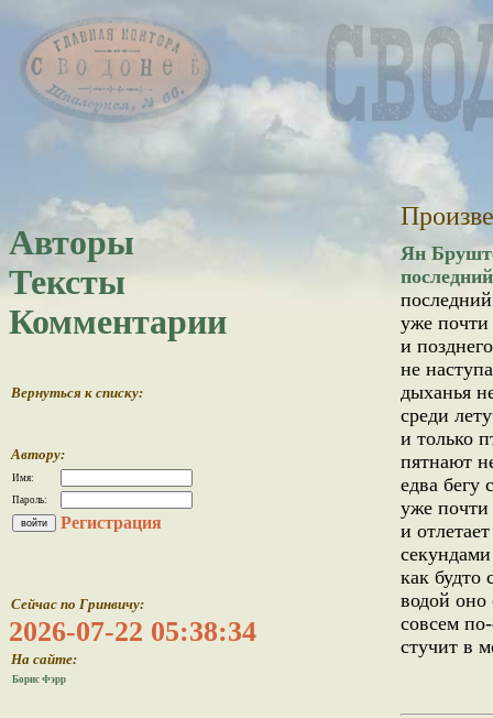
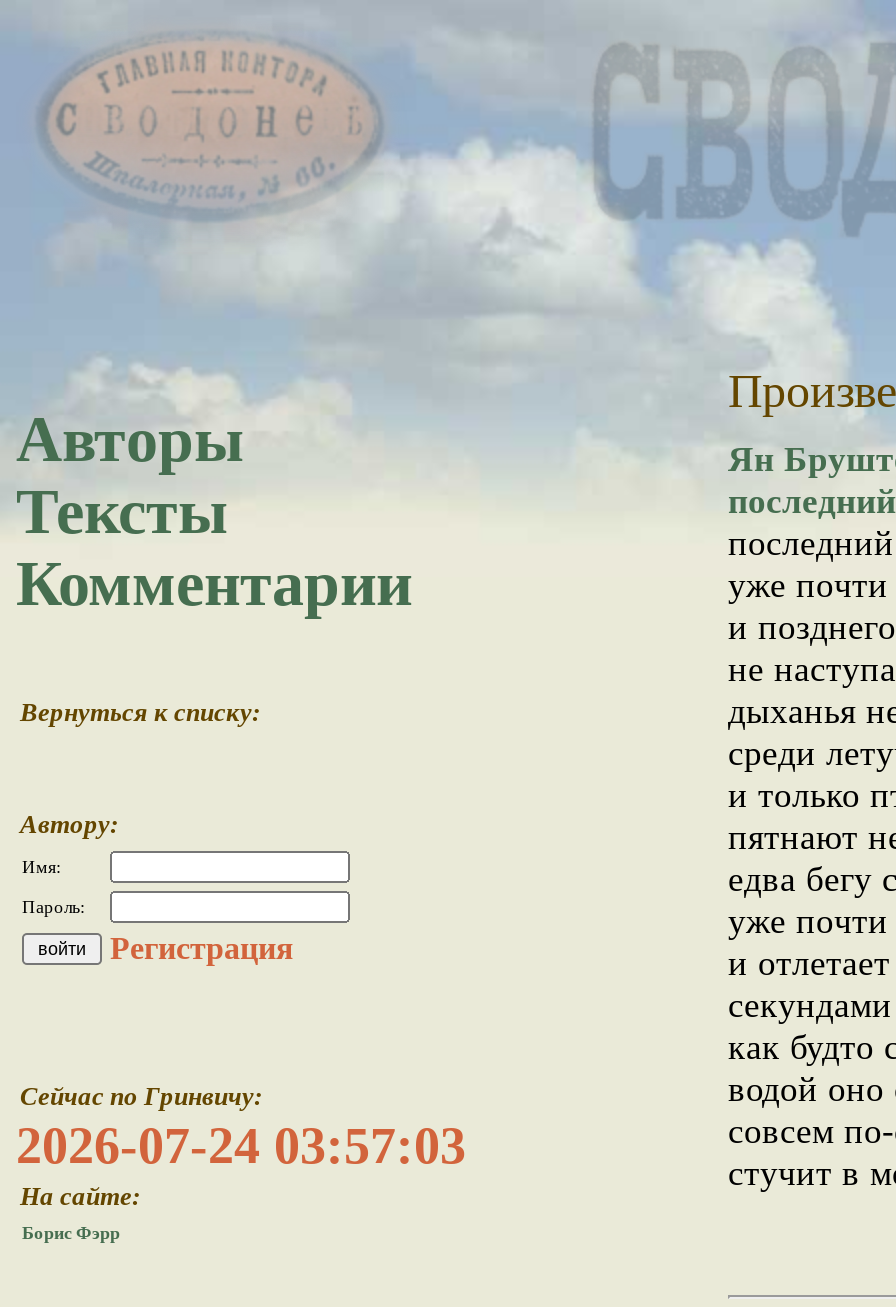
[9,616,256,648] 2026-07-22 05:38:34 -> [16,1117,466,1175] 2026-07-24 03:57:03

